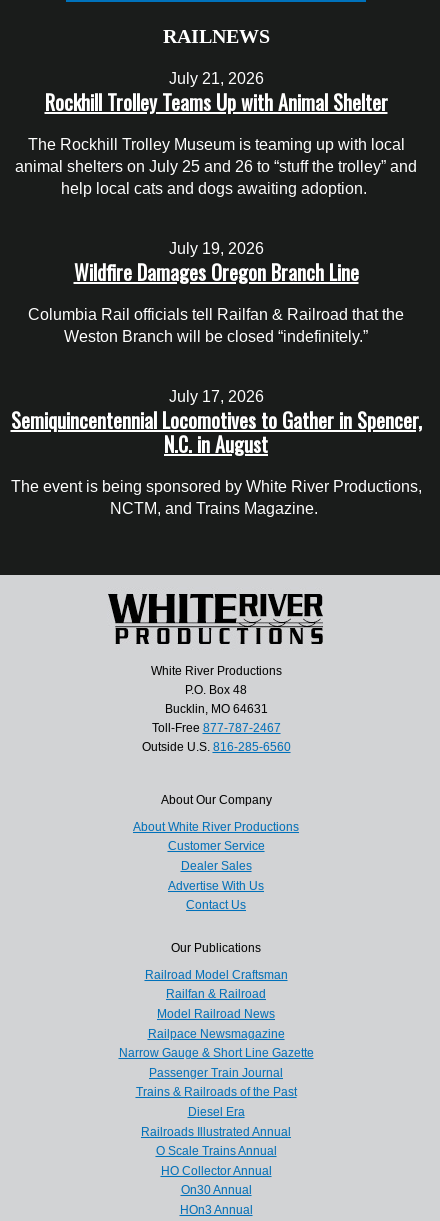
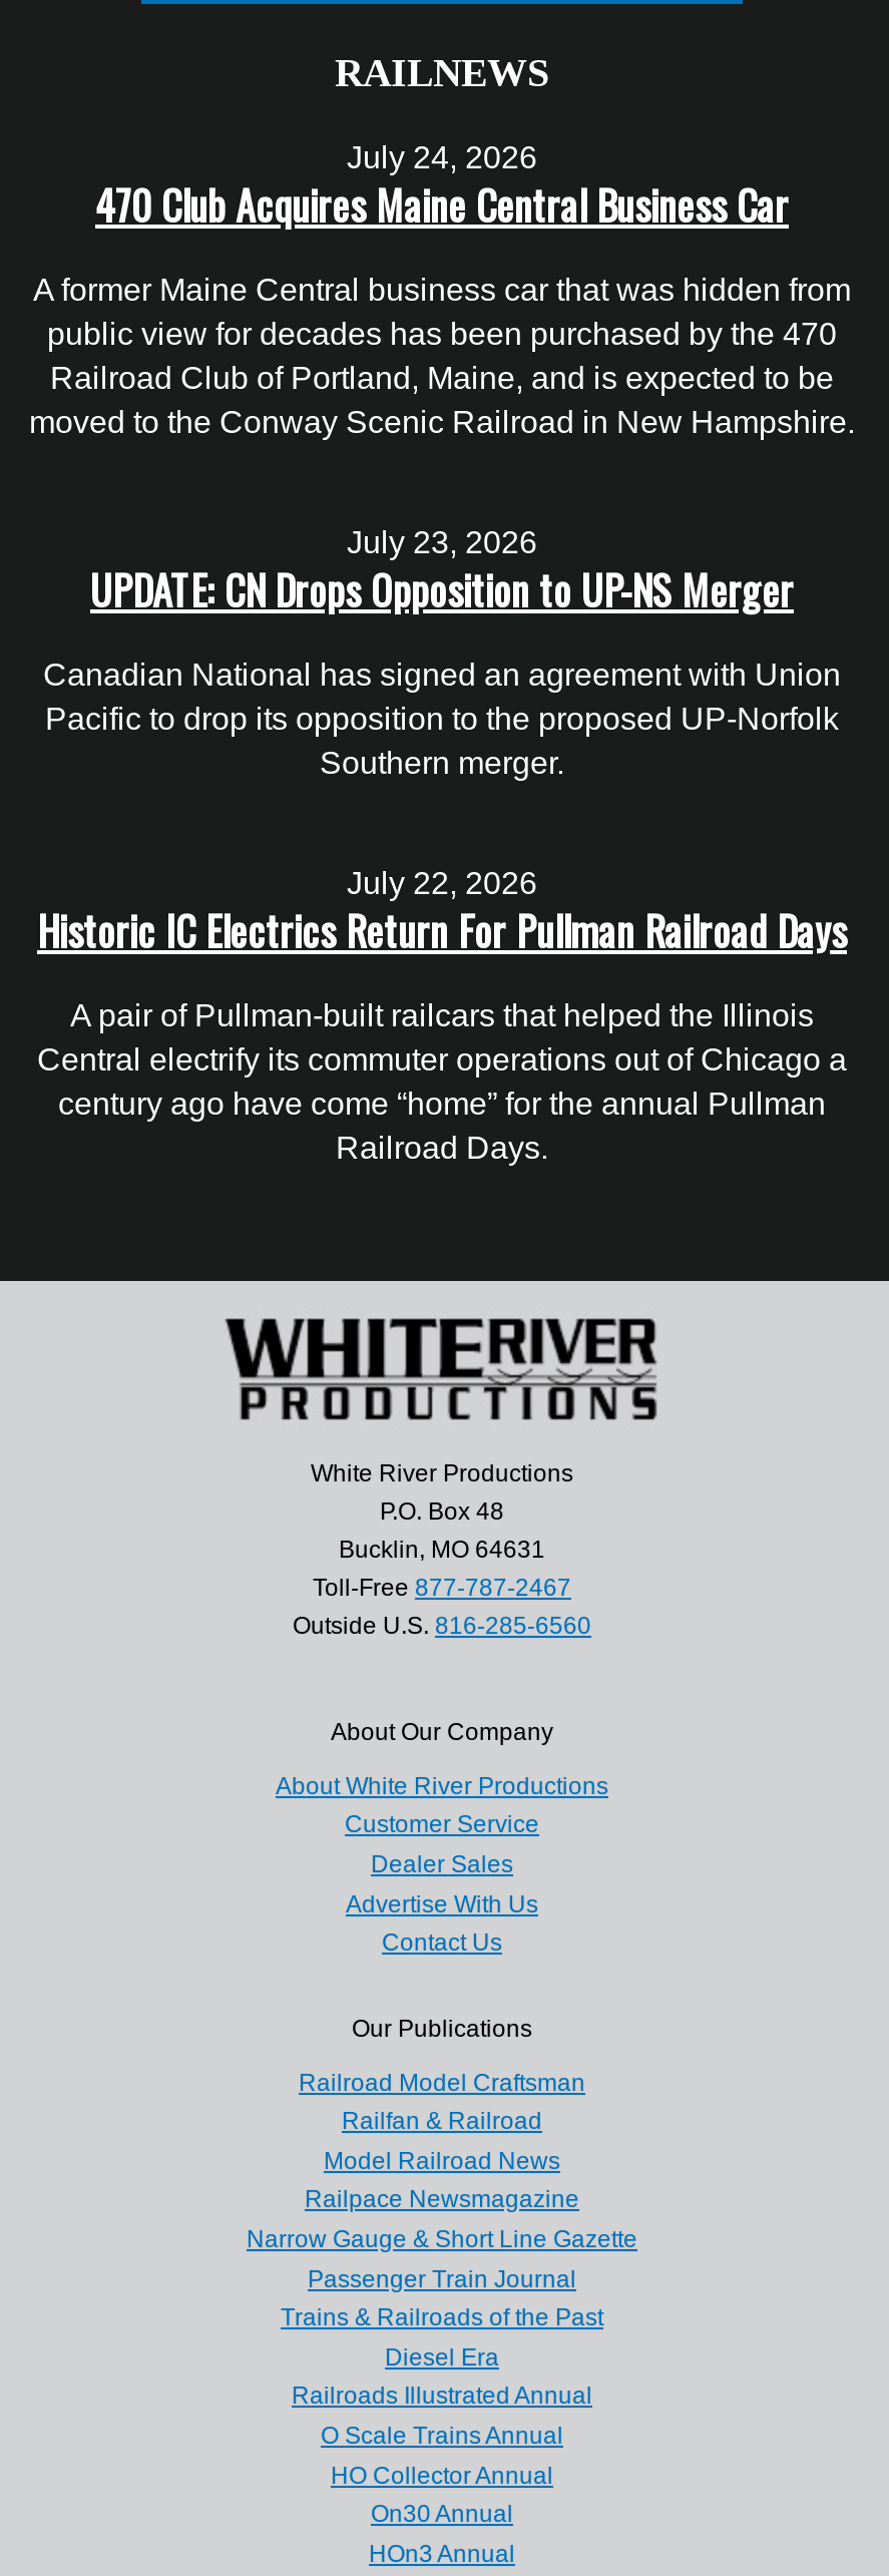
[44,70,387,117] July 21, 2026 | Rockhill Trolley Teams Up with Animal Shelter -> [95,140,789,234] July 24, 2026 | 470 Club Acquires Maine Central Business Car
[15,136,417,197] The Rockhill Trolley Museum is teaming up with local | animal shelters on July 25 and 26 to “stuff the trolley” and | help local cats and dogs awaiting adoption. -> [29,272,855,438] A former Maine Central business car that was hidden from | public view for decades has been purchased by the 470 | Railroad Club of Portland, Maine, and is expected to be | moved to the Conway Scenic Railroad in New Hampshire.
[73,240,358,287] July 19, 2026 | Wildfire Damages Oregon Branch Line -> [90,525,794,619] July 23, 2026 | UPDATE: CN Drops Opposition to UP-NS Merger
[28,306,404,345] Columbia Rail officials tell Railfan & Railroad that the | Weston Branch will be closed “indefinitely.” -> [43,658,841,780] Canadian National has signed an agreement with Union | Pacific to drop its opposition to the proposed UP-Norfolk | Southern merger.
[10,388,421,459] July 17, 2026 | Semiquincentennial Locomotives to Gather in Spencer, | N.C. in August -> [37,867,847,961] July 22, 2026 | Historic IC Electrics Return For Pullman Railroad Days
[10,478,421,517] The event is being sponsored by White River Productions, | NCTM, and Trains Magazine. -> [37,999,847,1166] A pair of Pullman-built railcars that helped the Illinois | Central electrify its commuter operations out of Chicago a | century ago have come “home” for the annual Pullman | Railroad Days.

